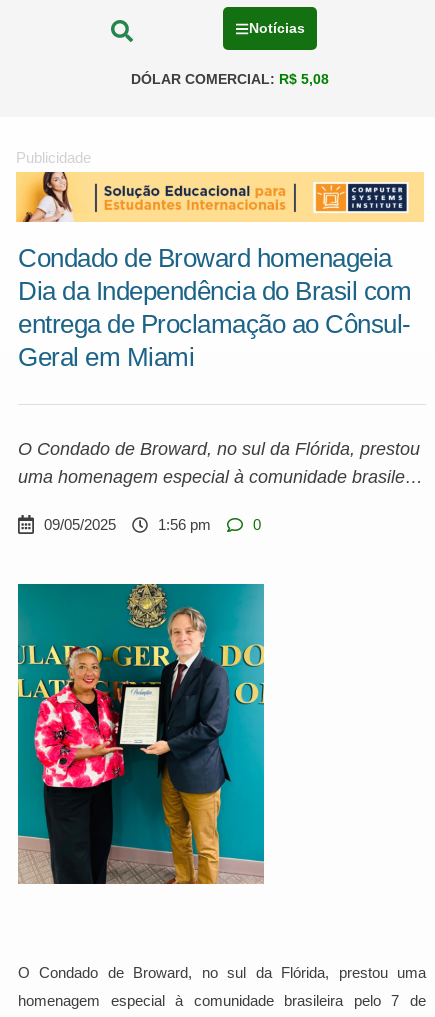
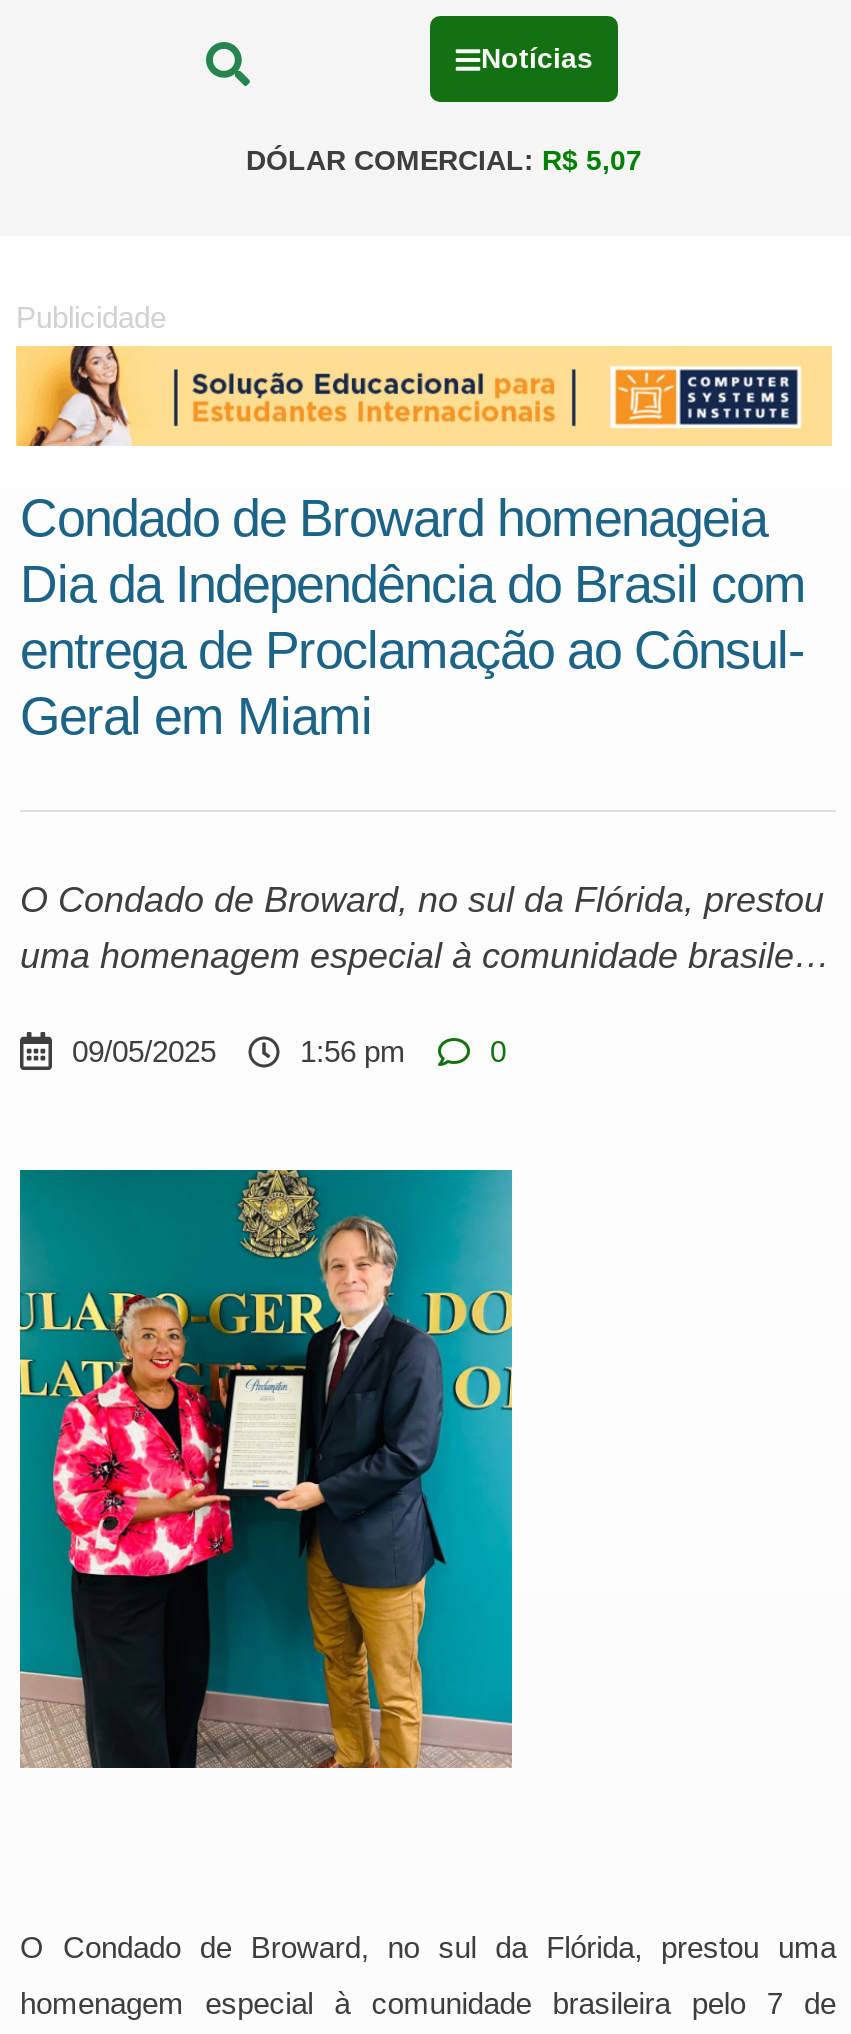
[131,71,329,87] DÓLAR COMERCIAL: R$ 5,08 -> [246,144,642,176] DÓLAR COMERCIAL: R$ 5,07

